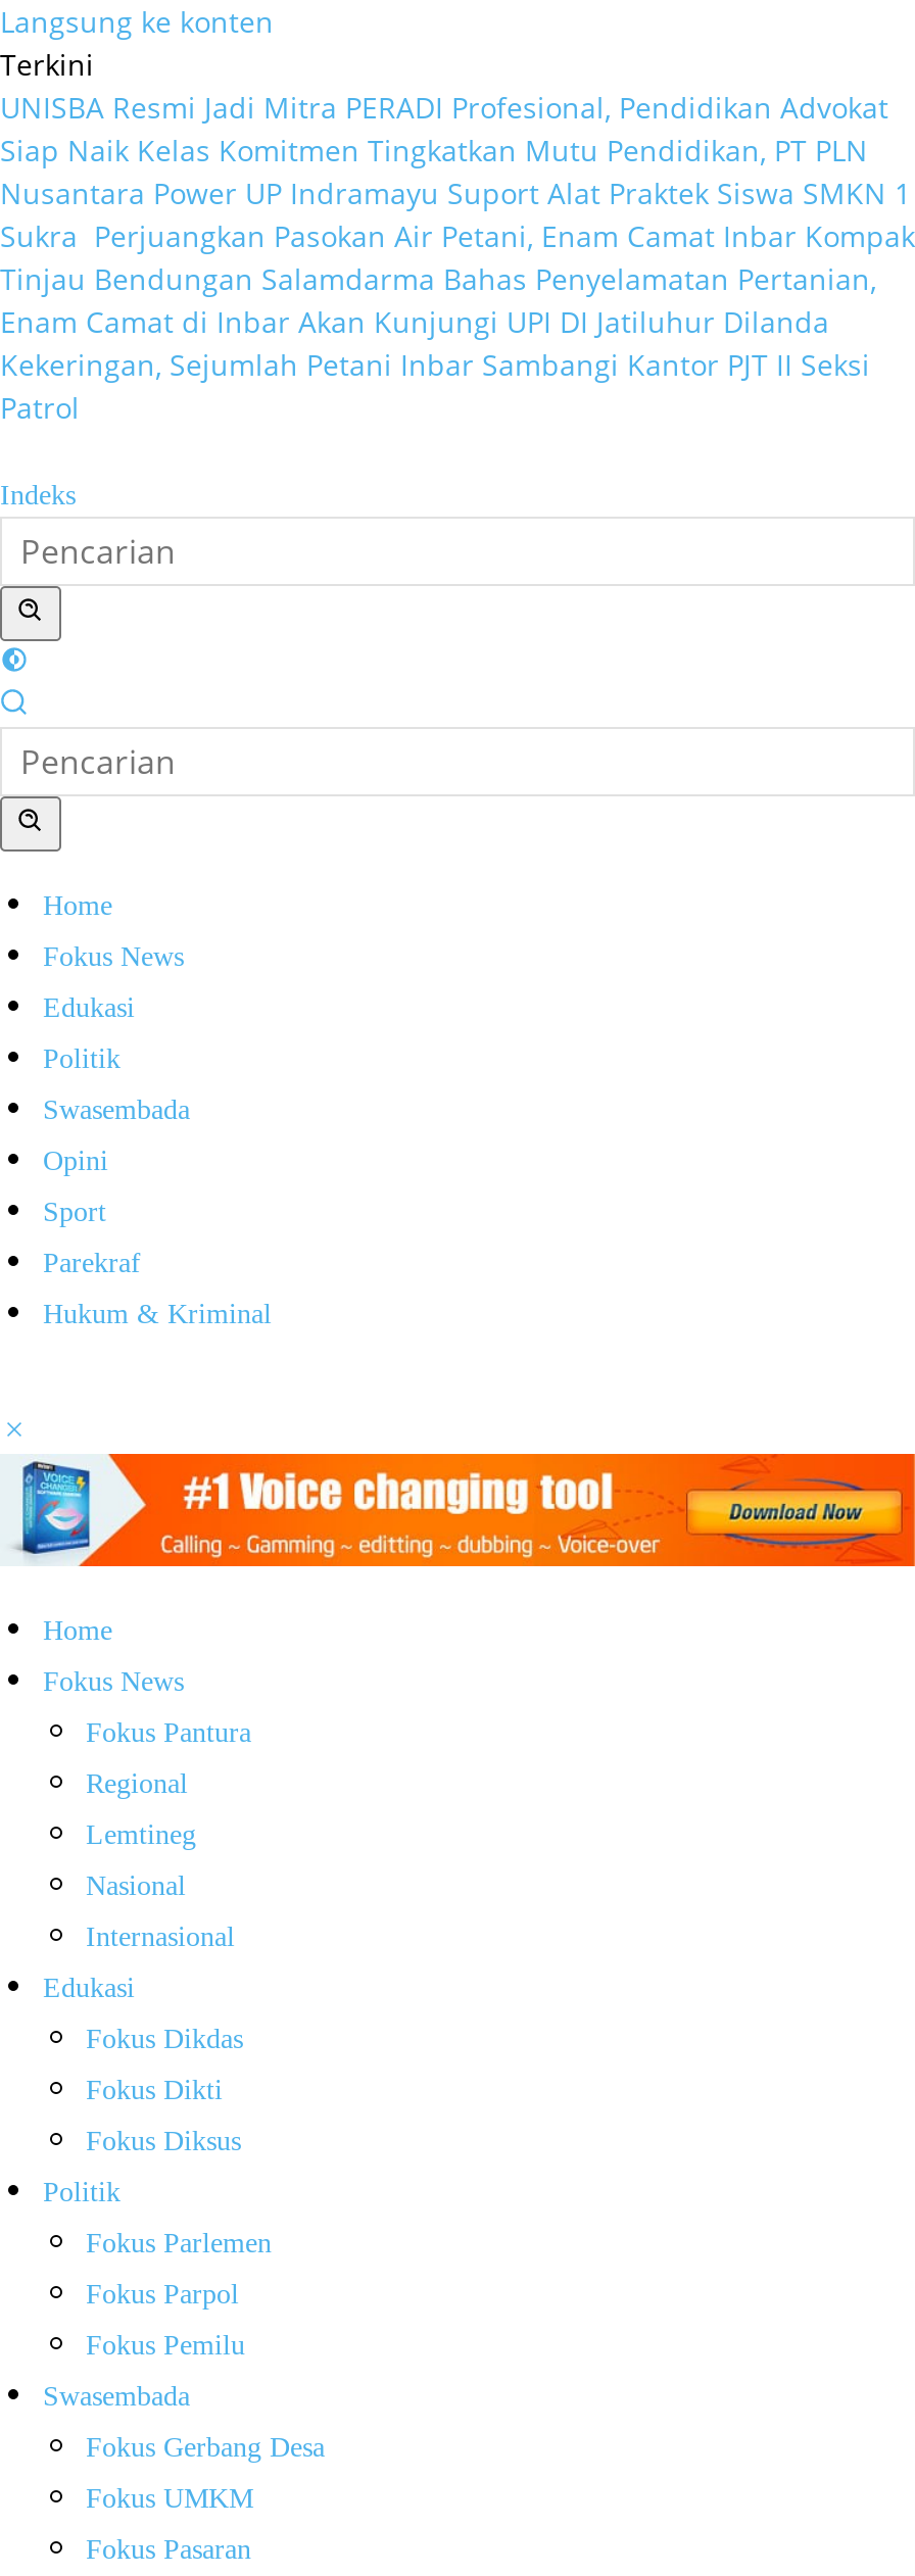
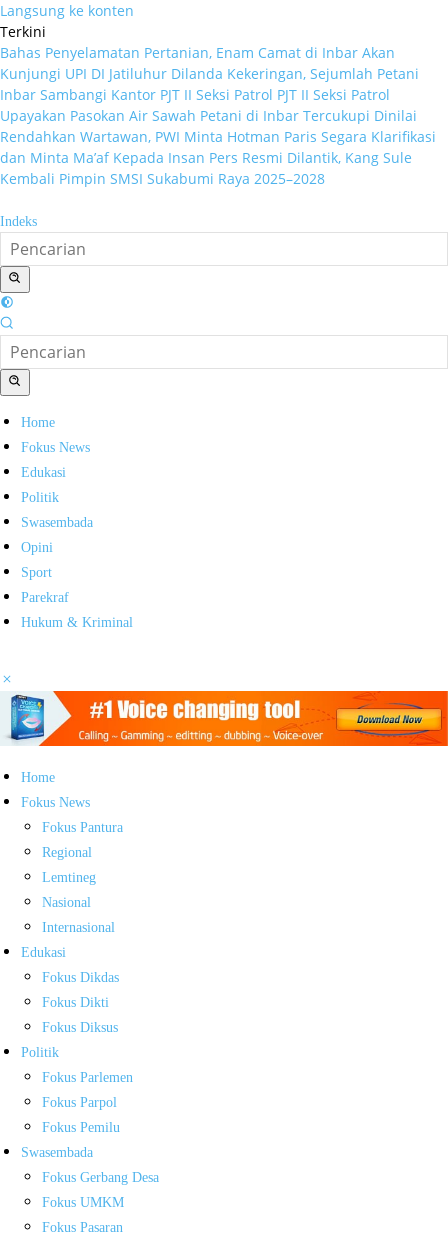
[0,88,915,427] UNISBA Resmi Jadi Mitra PERADI Profesional, Pendidikan Advokat | Siap Naik Kelas Komitmen Tingkatkan Mutu Pendidikan, PT PLN | Nusantara Power UP Indramayu Suport Alat Praktek Siswa SMKN 1 | Sukra Perjuangkan Pasokan Air Petani, Enam Camat Inbar Kompak | Tinjau Bendungan Salamdarma Bahas Penyelamatan Pertanian, | Enam Camat di Inbar Akan Kunjungi UPI DI Jatiluhur Dilanda | Kekeringan, Sejumlah Petani Inbar Sambangi Kantor PJT II Seksi | Patrol -> [0,43,436,188] Bahas Penyelamatan Pertanian, Enam Camat di Inbar Akan | Kunjungi UPI DI Jatiluhur Dilanda Kekeringan, Sejumlah Petani | Inbar Sambangi Kantor PJT II Seksi Patrol PJT II Seksi Patrol | Upayakan Pasokan Air Sawah Petani di Inbar Tercukupi Dinilai | Rendahkan Wartawan, PWI Minta Hotman Paris Segara Klarifikasi | dan Minta Ma’af Kepada Insan Pers Resmi Dilantik, Kang Sule | Kembali Pimpin SMSI Sukabumi Raya 2025–2028

